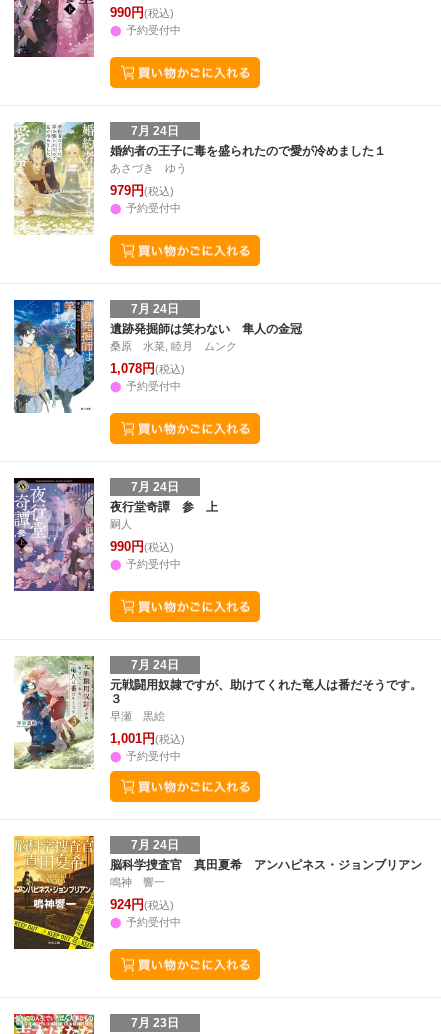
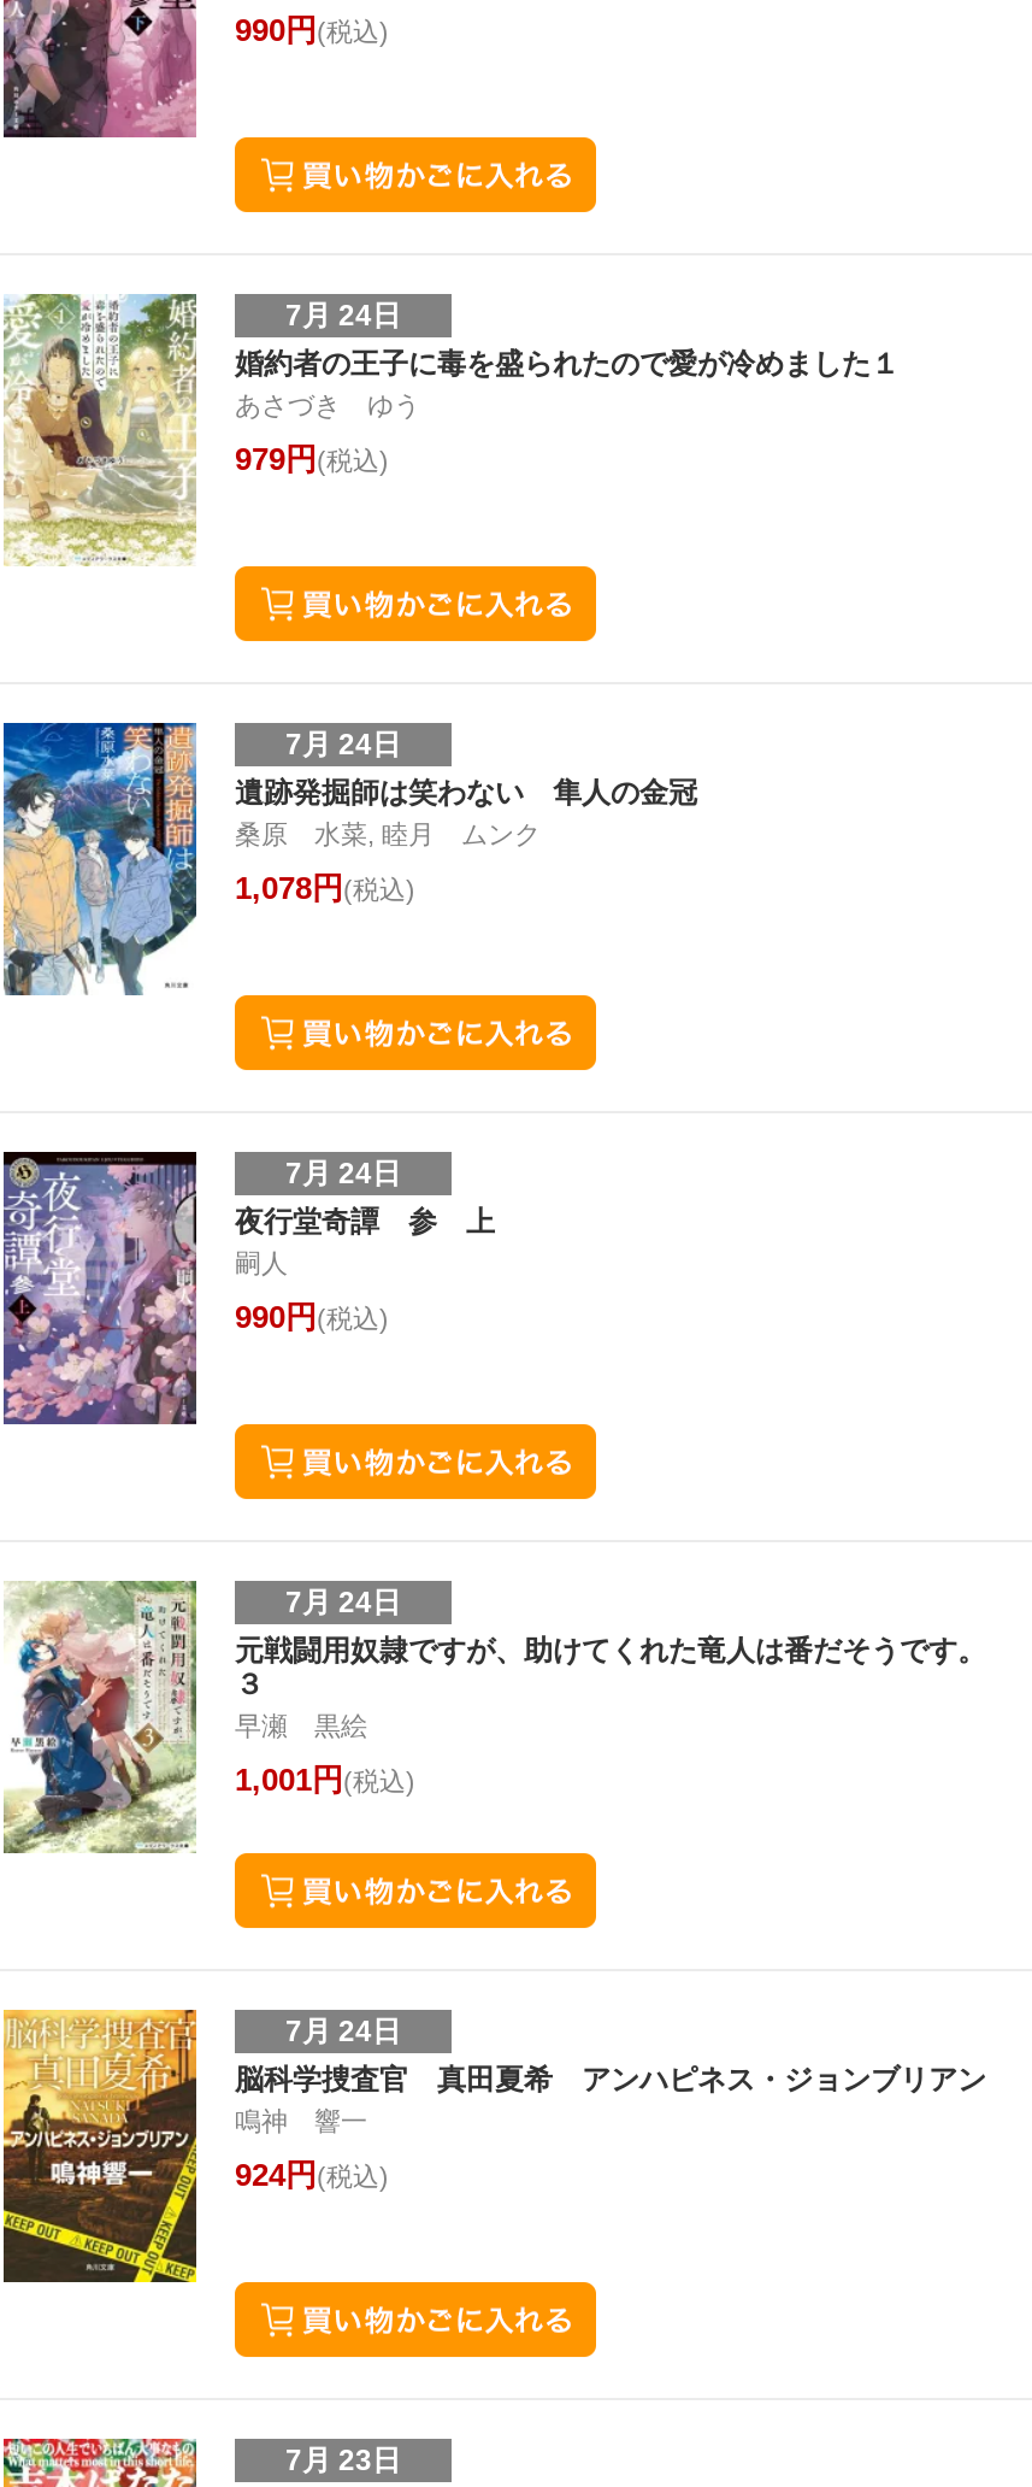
[126,24,181,36] 予約受付中 -> none
[126,202,181,214] 予約受付中 -> none
[126,380,181,392] 予約受付中 -> none
[126,558,181,570] 予約受付中 -> none
[126,750,181,762] 予約受付中 -> none
[126,916,181,928] 予約受付中 -> none

